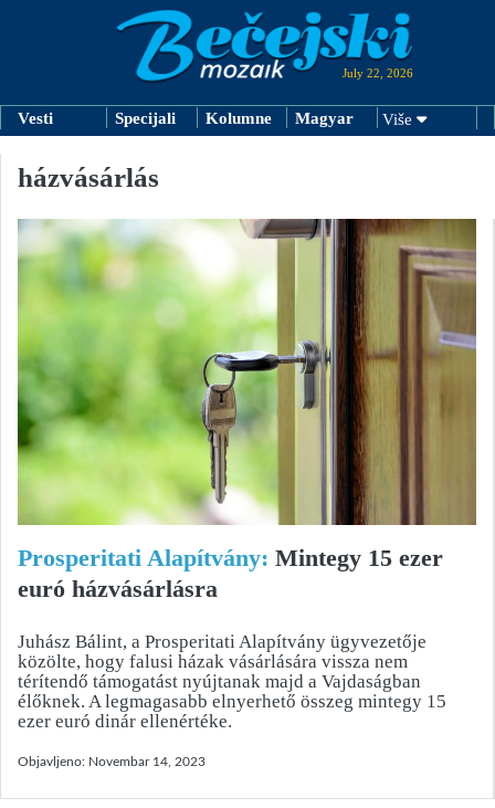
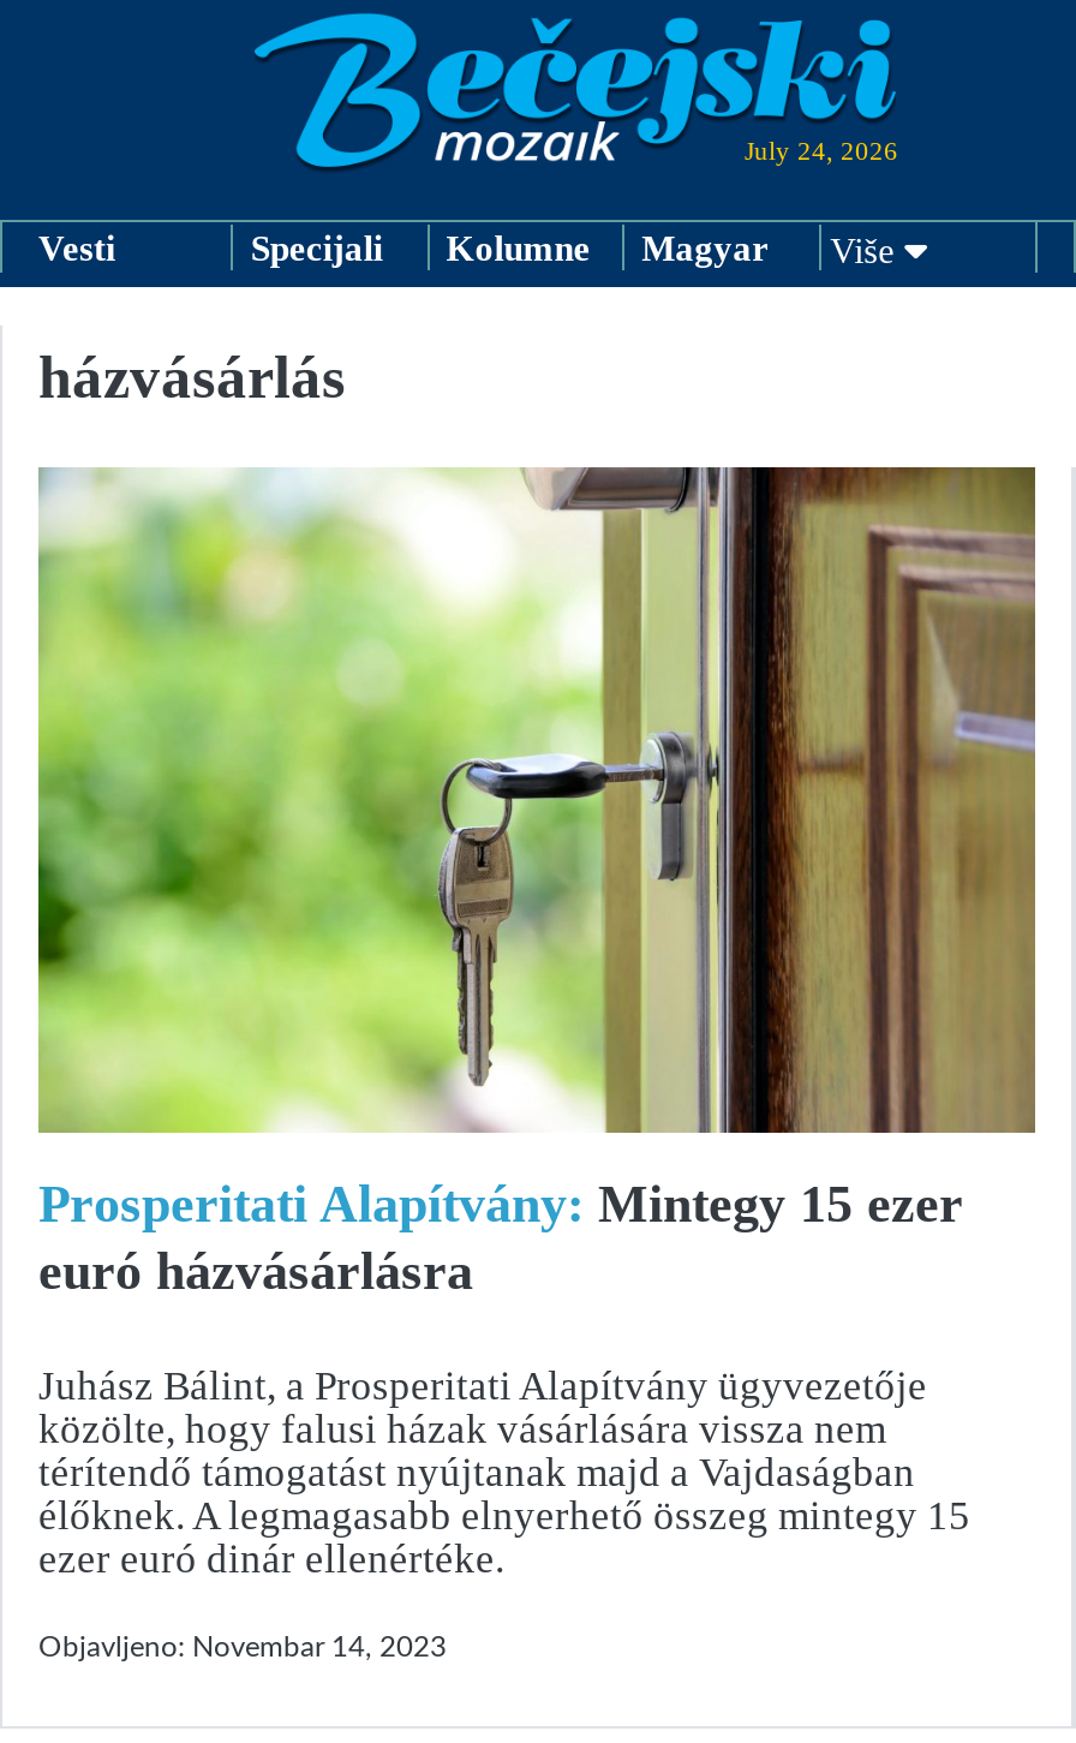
[343,66,413,79] July 22, 2026 -> [745,135,898,164] July 24, 2026

